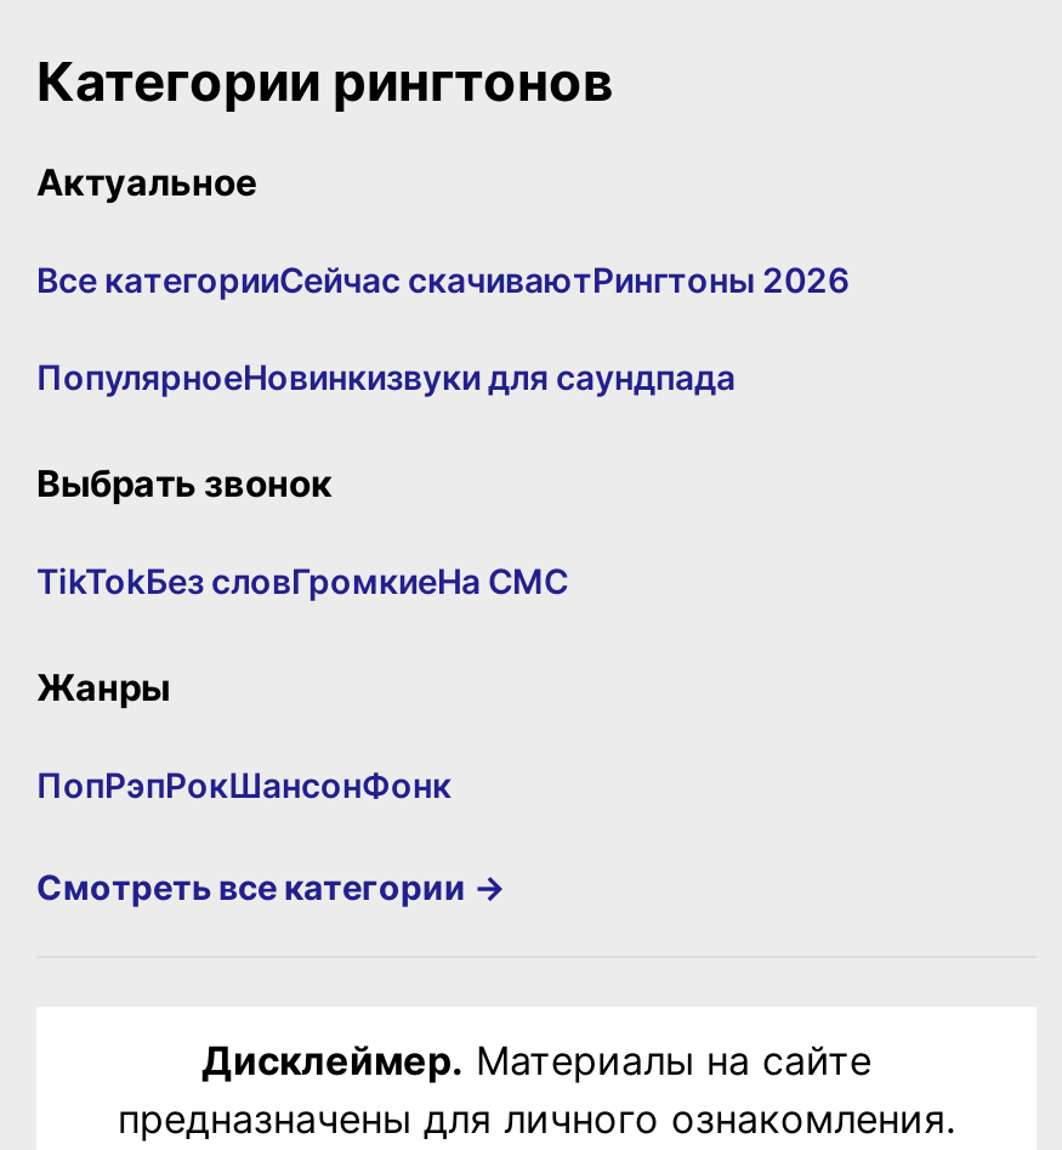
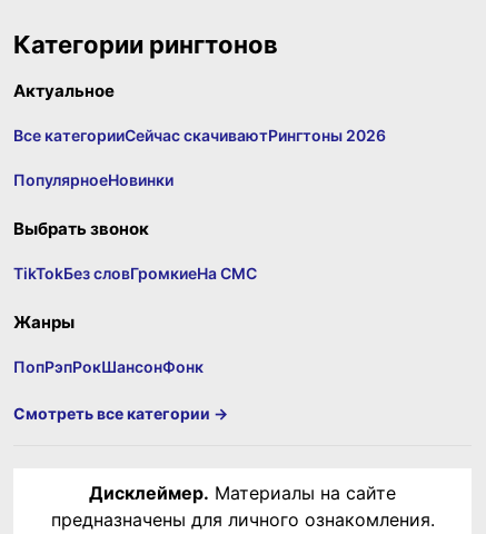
[36,355,736,396] ПопулярноеНовинкизвуки для саундпада -> [13,170,173,189] ПопулярноеНовинки

